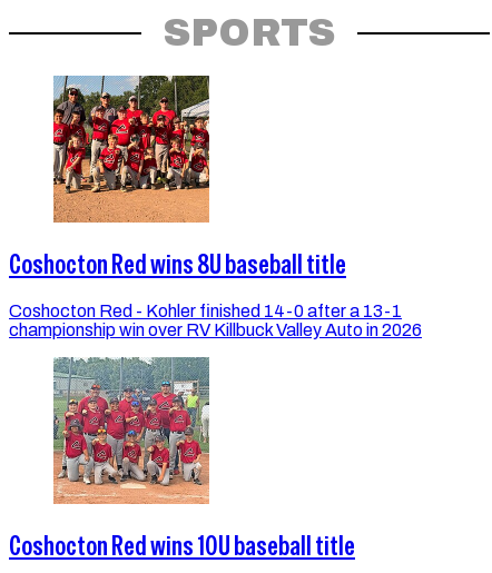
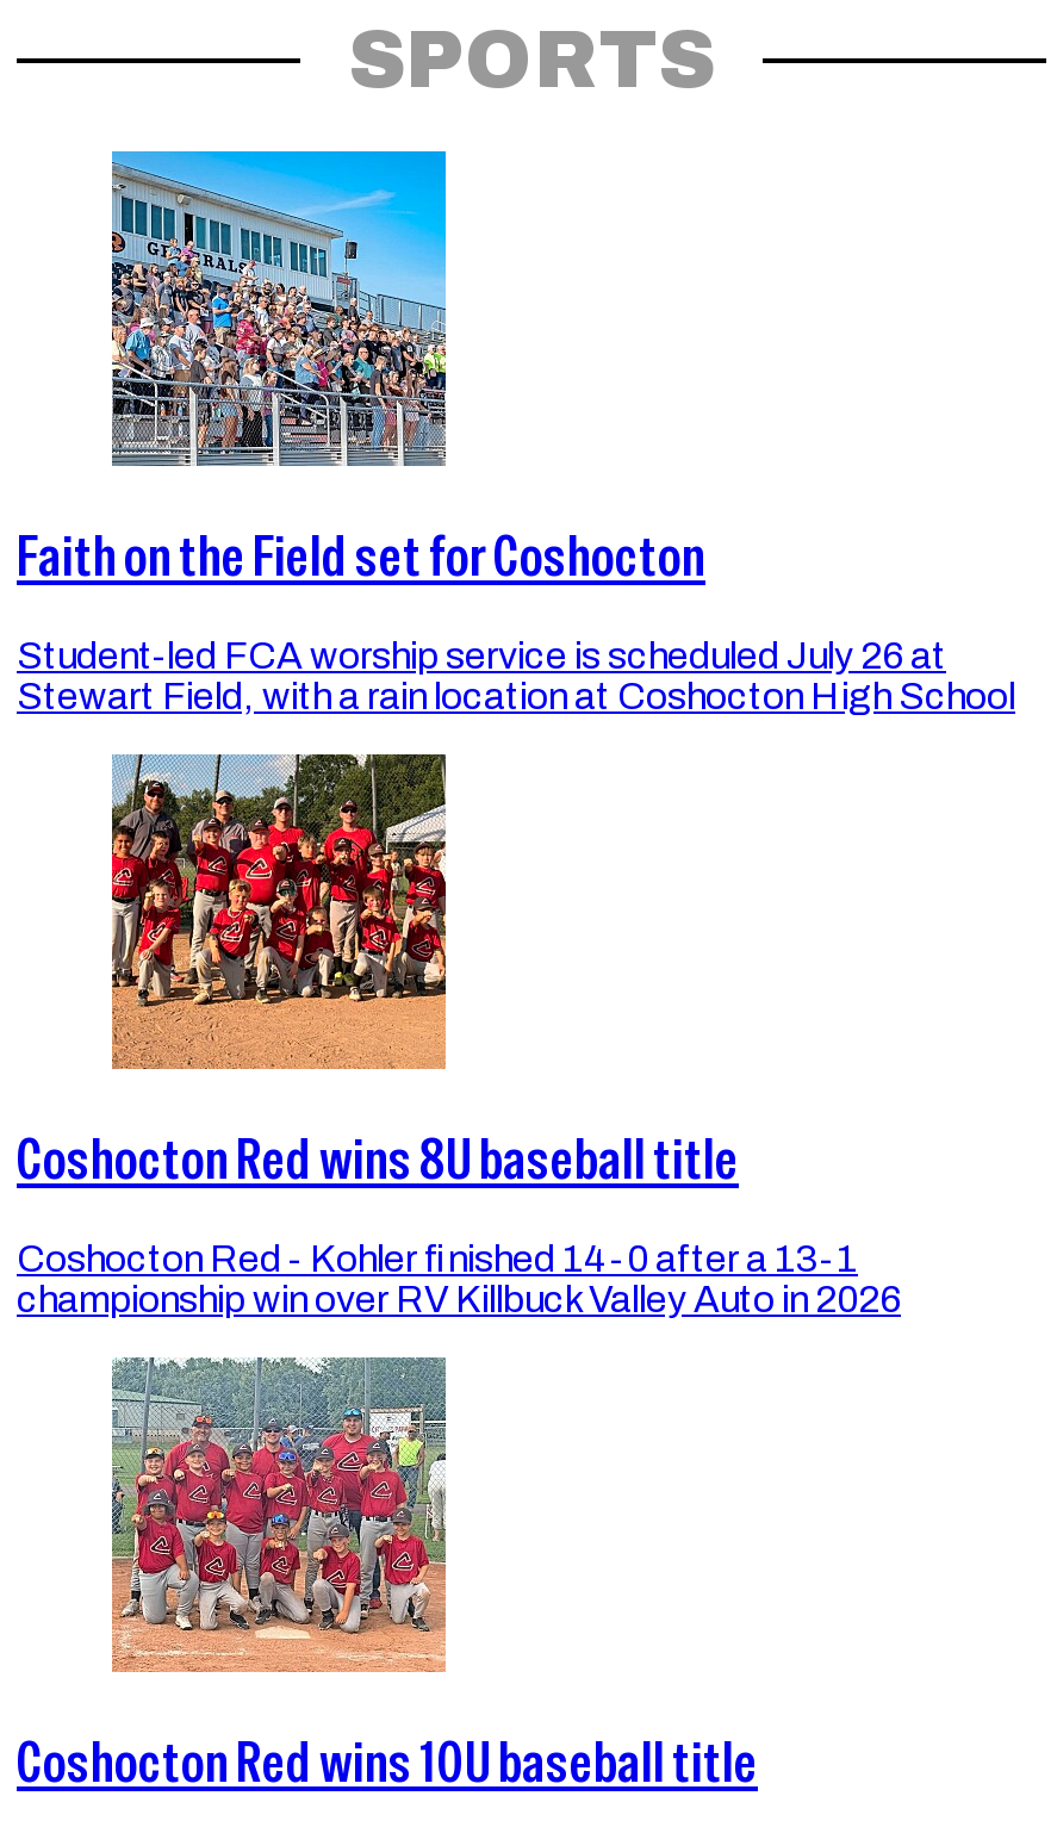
none -> [17,149,1015,716] [image] | Faith on the Field set for Coshocton | Student-led FCA worship service is scheduled July 26 at | Stewart Field, with a rain location at Coshocton High School

